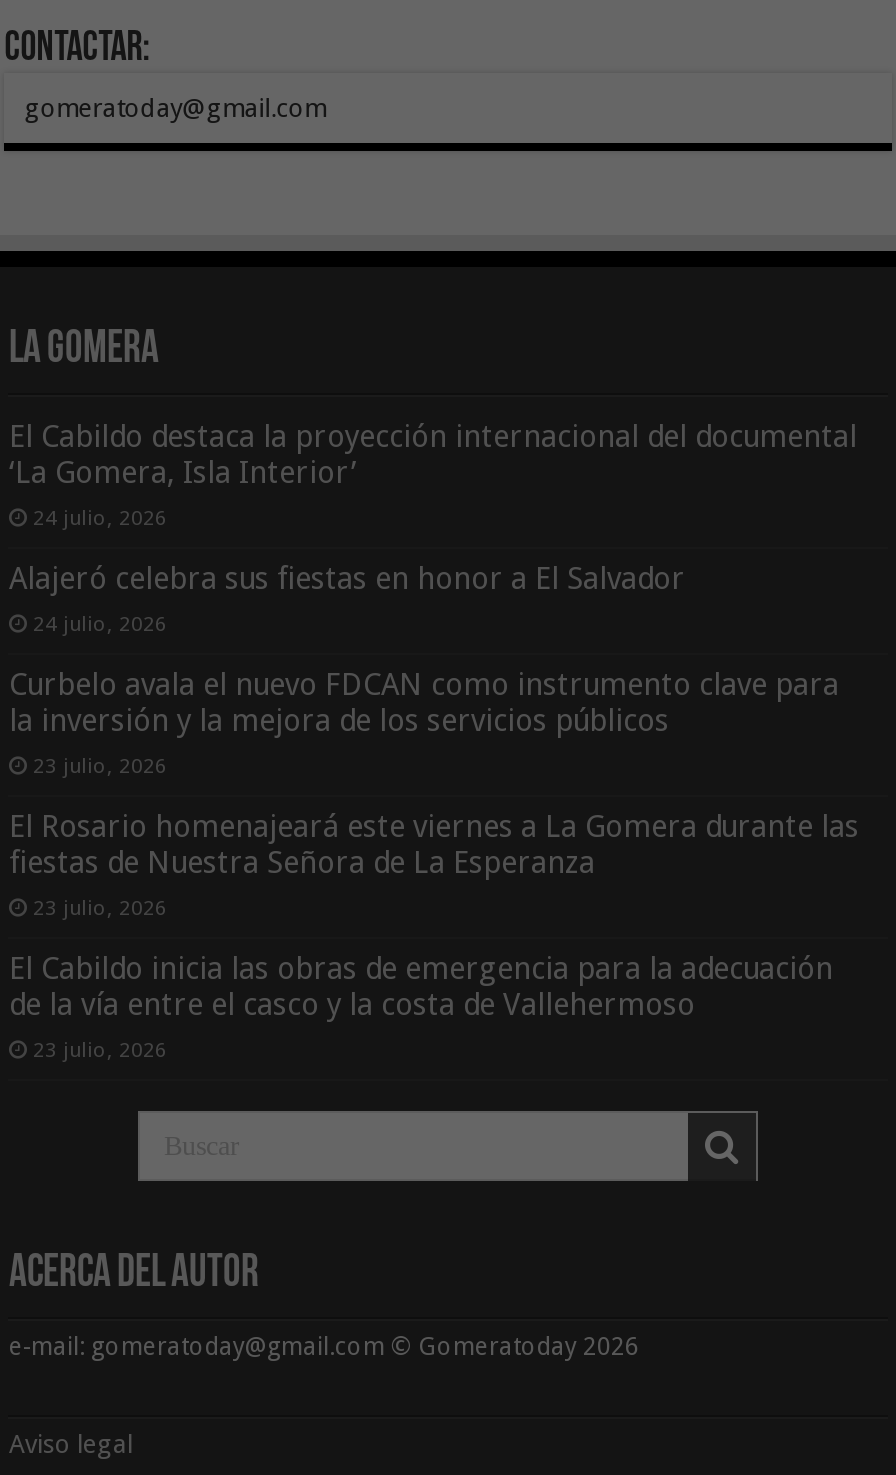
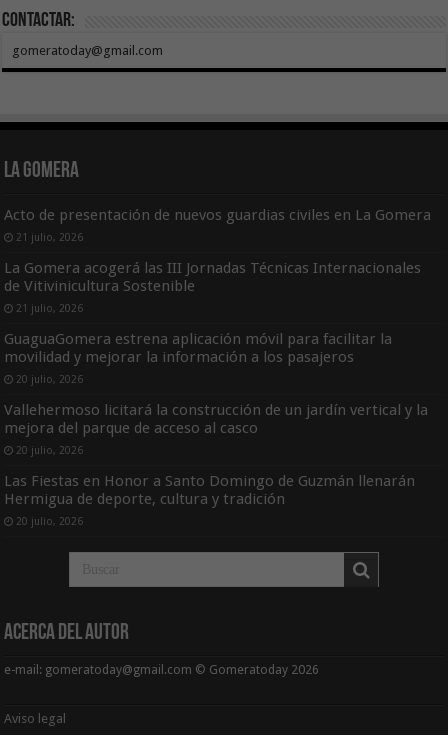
[9,419,857,529] El Cabildo destaca la proyección internacional del documental | ‘La Gomera, Isla Interior’ | 24 julio, 2026 -> [4,206,431,243] Acto de presentación de nuevos guardias civiles en La Gomera | 21 julio, 2026
[9,561,685,635] Alajeró celebra sus fiestas en honor a El Salvador | 24 julio, 2026 -> [4,259,421,314] La Gomera acogerá las III Jornadas Técnicas Internacionales | de Vitivinicultura Sostenible | 21 julio, 2026
[9,667,839,777] Curbelo avala el nuevo FDCAN como instrumento clave para | la inversión y la mejora de los servicios públicos | 23 julio, 2026 -> [4,330,392,385] GuaguaGomera estrena aplicación móvil para facilitar la | movilidad y mejorar la información a los pasajeros | 20 julio, 2026
[9,809,859,919] El Rosario homenajeará este viernes a La Gomera durante las | fiestas de Nuestra Señora de La Esperanza | 23 julio, 2026 -> [4,401,428,456] Vallehermoso licitará la construcción de un jardín vertical y la | mejora del parque de acceso al casco | 20 julio, 2026
[9,951,833,1061] El Cabildo inicia las obras de emergencia para la adecuación | de la vía entre el casco y la costa de Vallehermoso | 23 julio, 2026 -> [4,472,415,527] Las Fiestas en Honor a Santo Domingo de Guzmán llenarán | Hermigua de deporte, cultura y tradición | 20 julio, 2026

